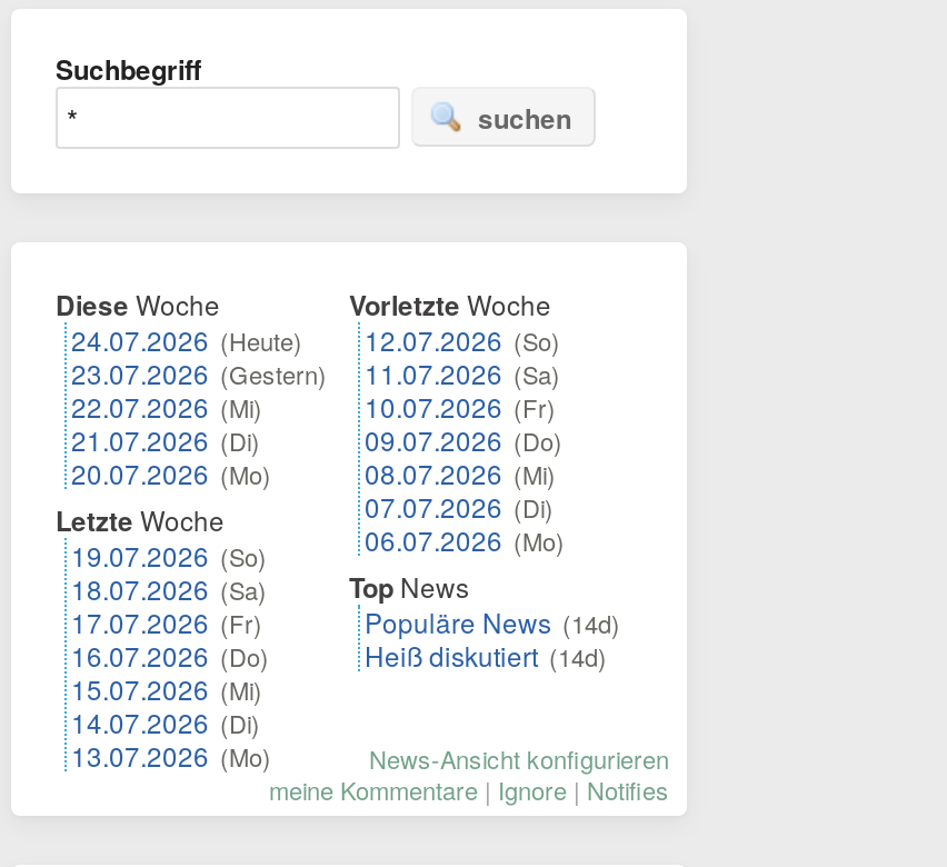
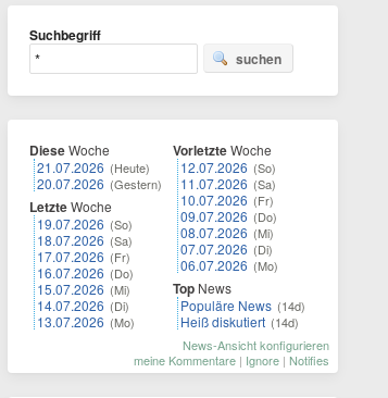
[71,320,327,491] 24.07.2026 (Heute) | 23.07.2026 (Gestern) | 22.07.2026 (Mi) | 21.07.2026 (Di) | 20.07.2026 (Mo) -> [37,158,162,192] 21.07.2026 (Heute) | 20.07.2026 (Gestern)
moved [56,500,271,774] -> [29,197,135,331]: Letzte Woche | 19.07.2026 (So) | 18.07.2026 (Sa) | 17.07.2026 (Fr) | 16.07.2026 (Do) | 15.07.2026 (Mi) | 14.07.2026 (Di) | 13.07.2026 (Mo)

